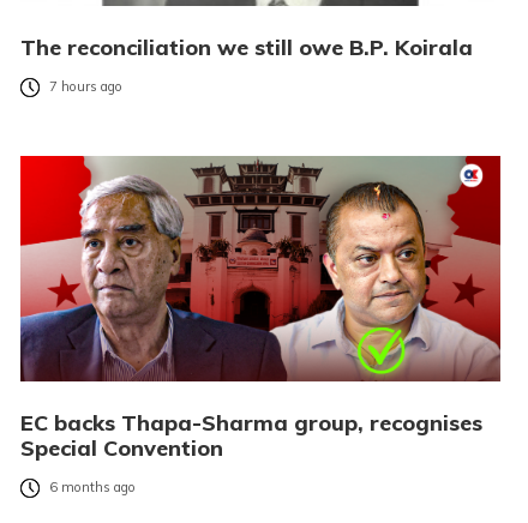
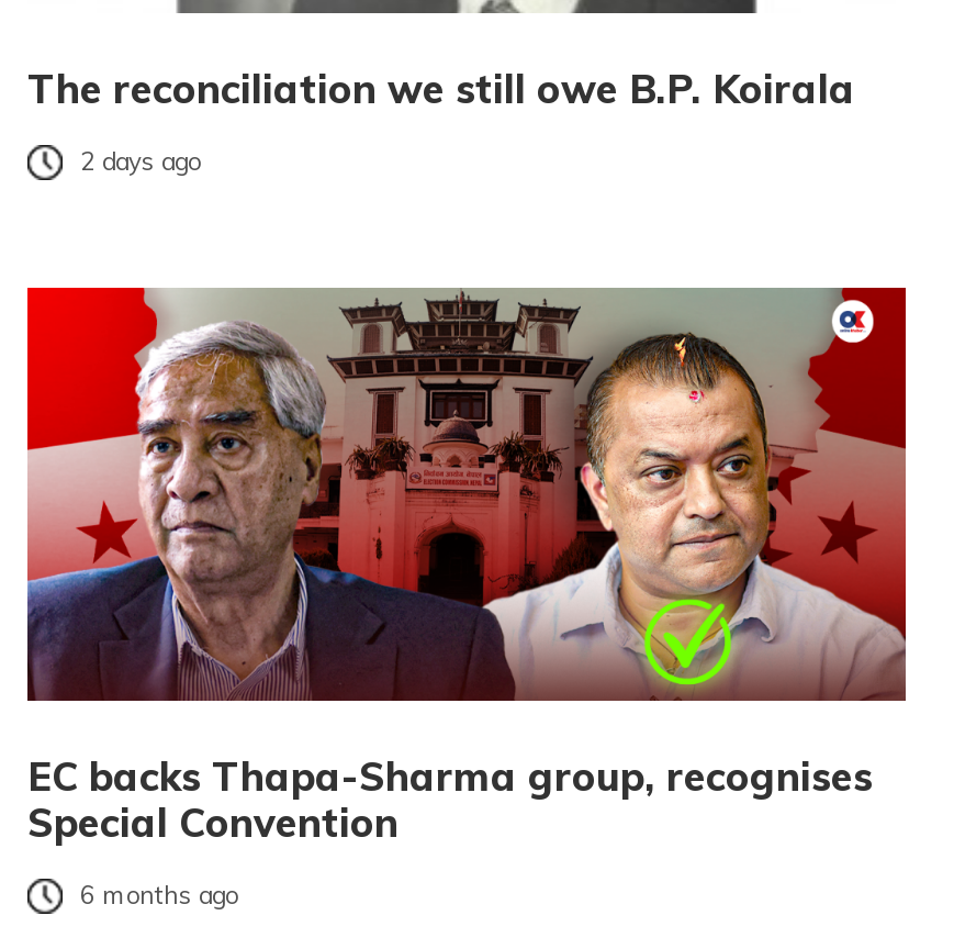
[49,79,122,96] 7 hours ago -> [80,145,201,176] 2 days ago

